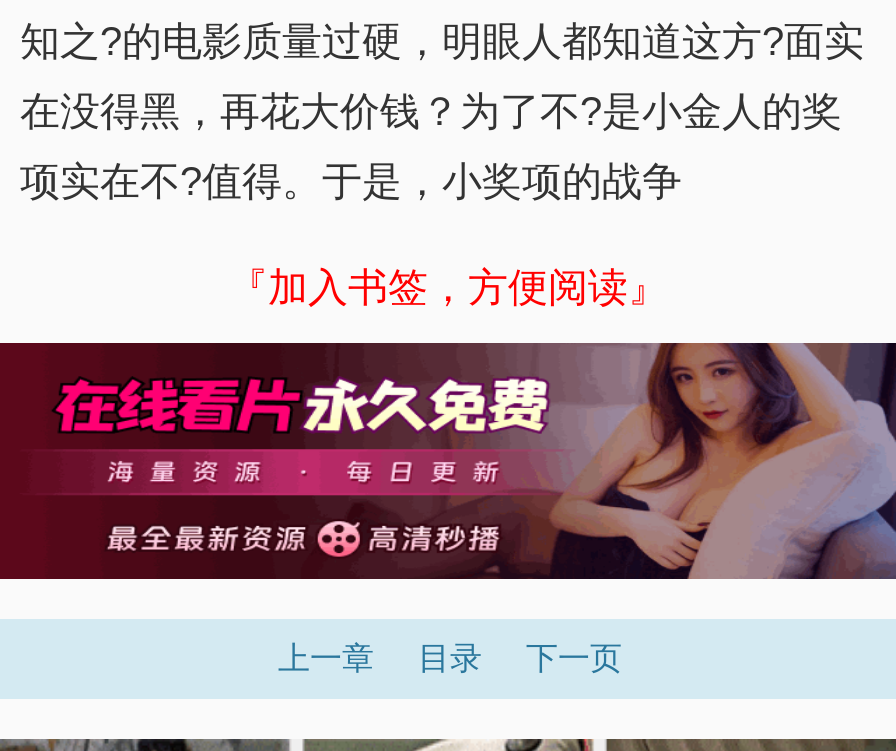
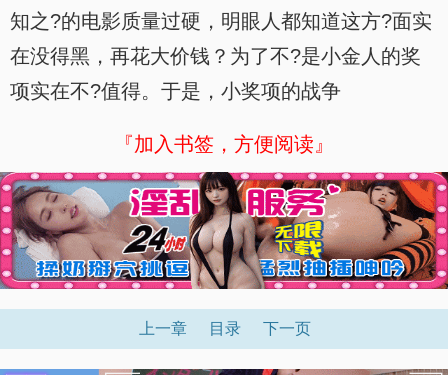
[6,341,890,581] [image] -> [3,171,445,290] [image]

